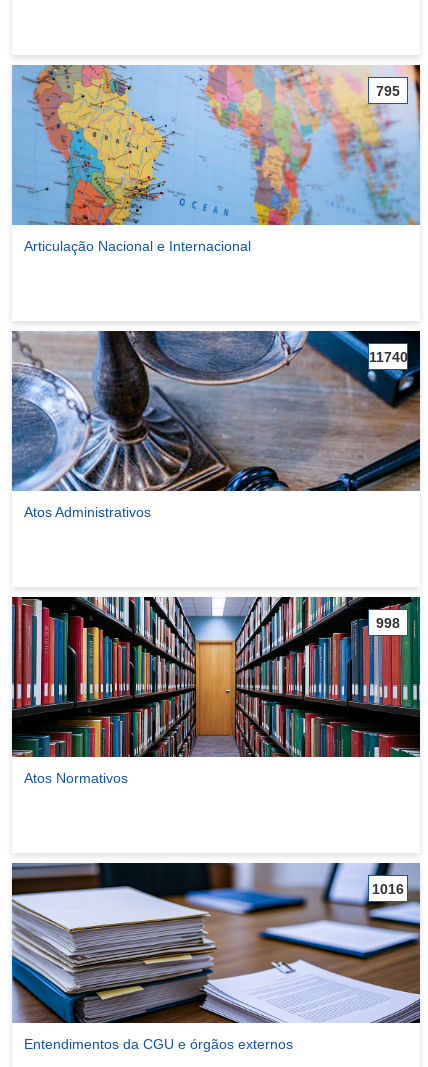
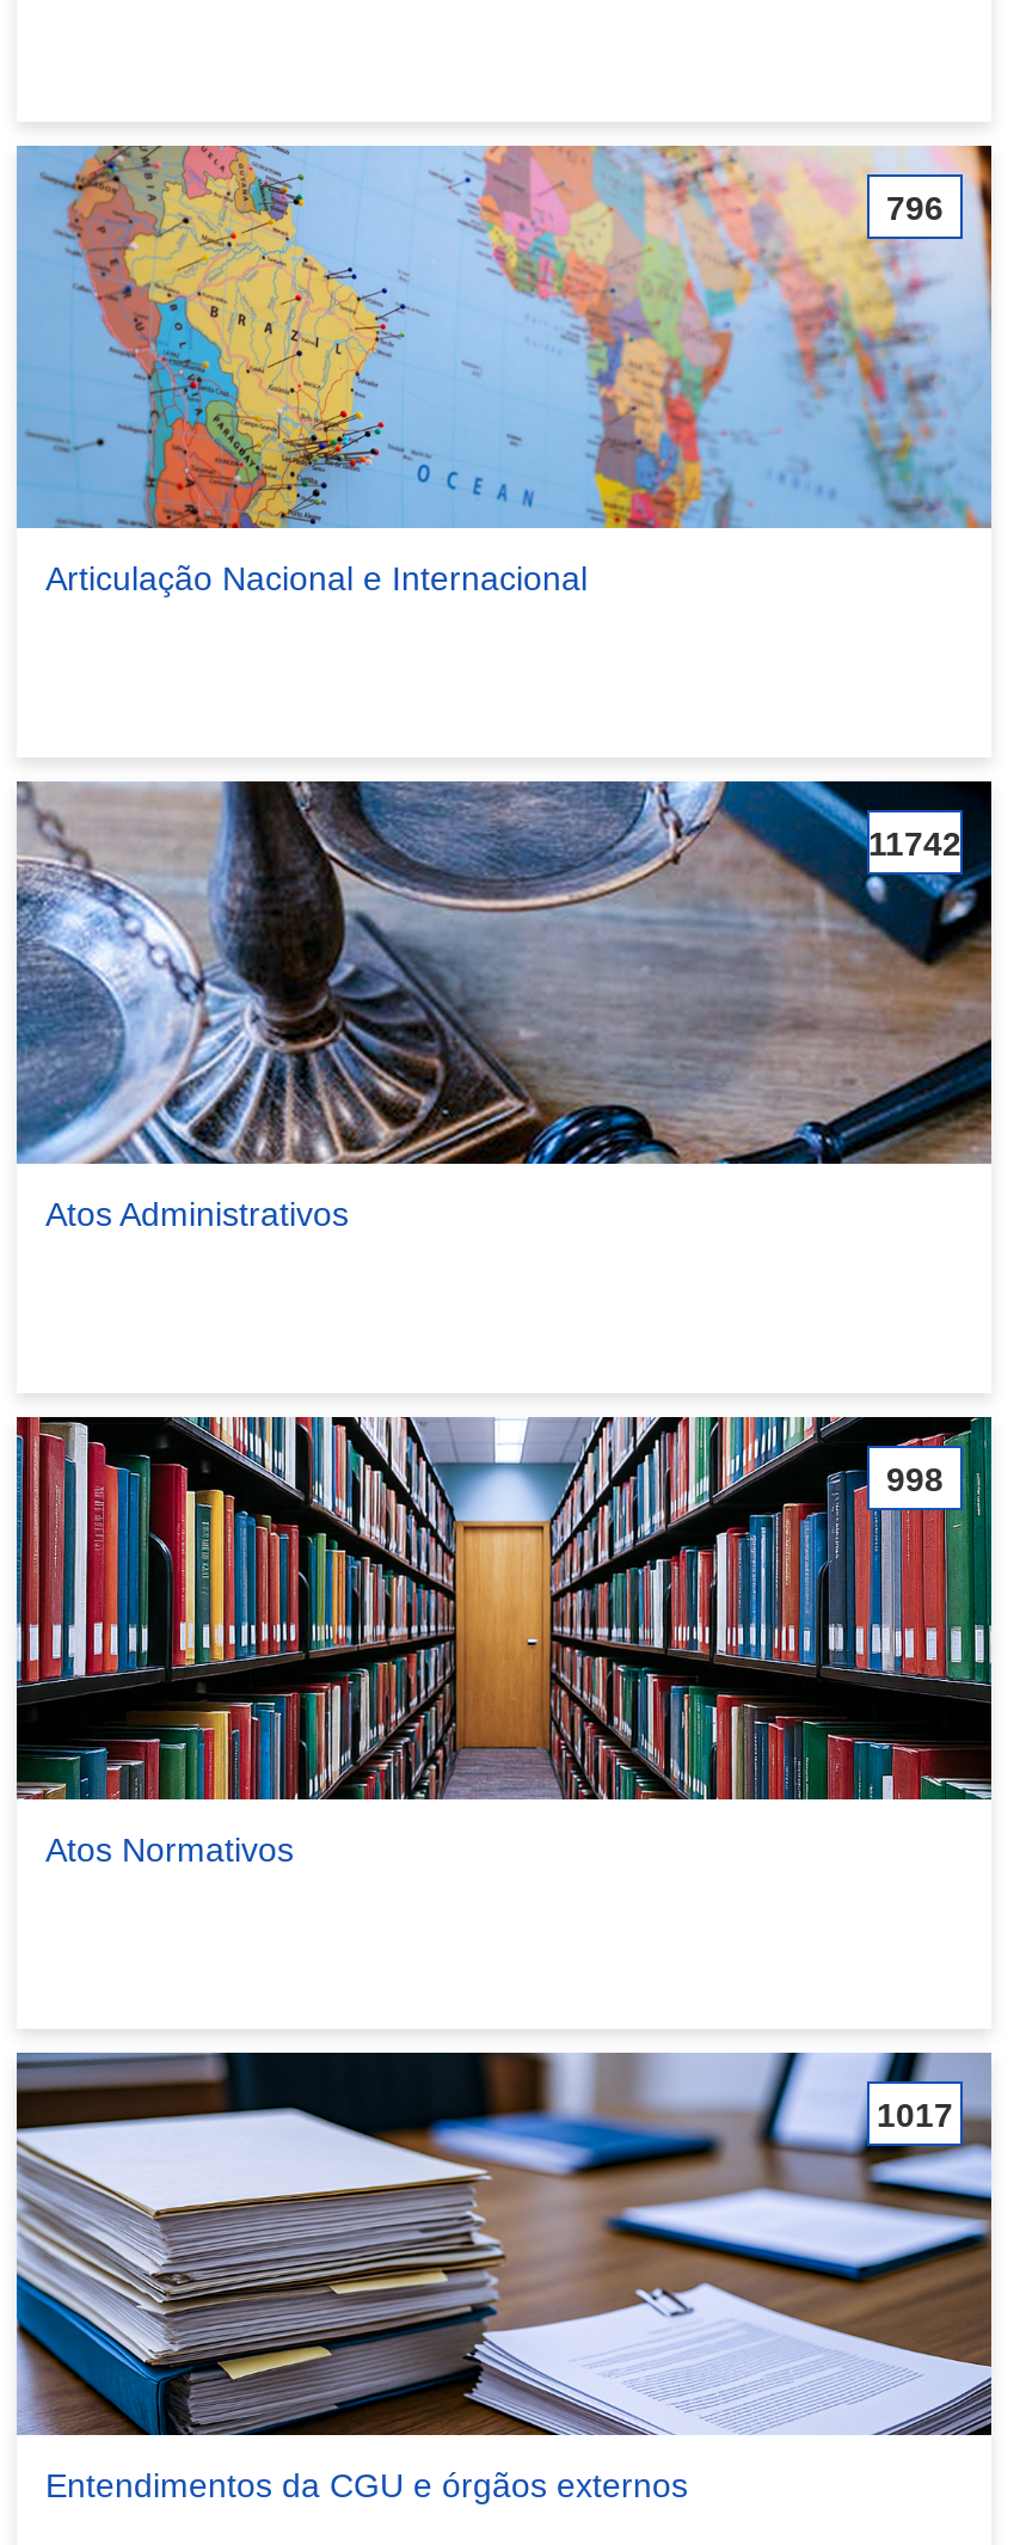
[376,82,400,98] 795 -> [886,188,944,226] 796
[368,348,407,364] 11740 -> [868,823,961,861] 11742
[372,880,404,896] 1016 -> [877,2095,953,2133] 1017

